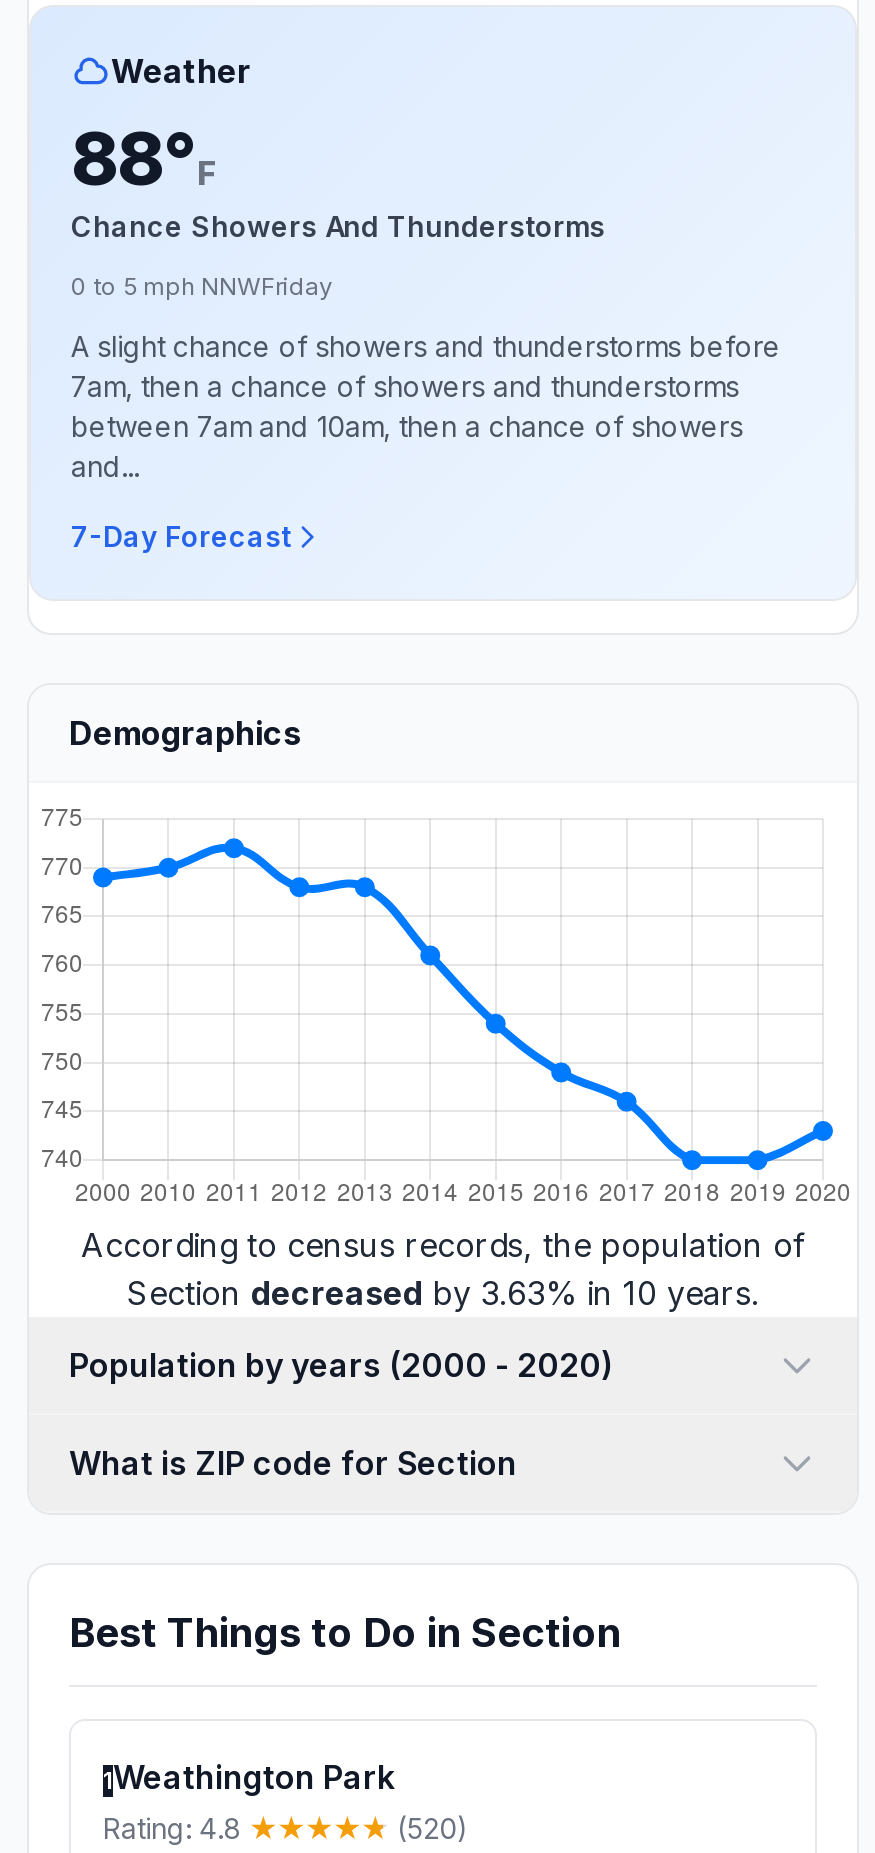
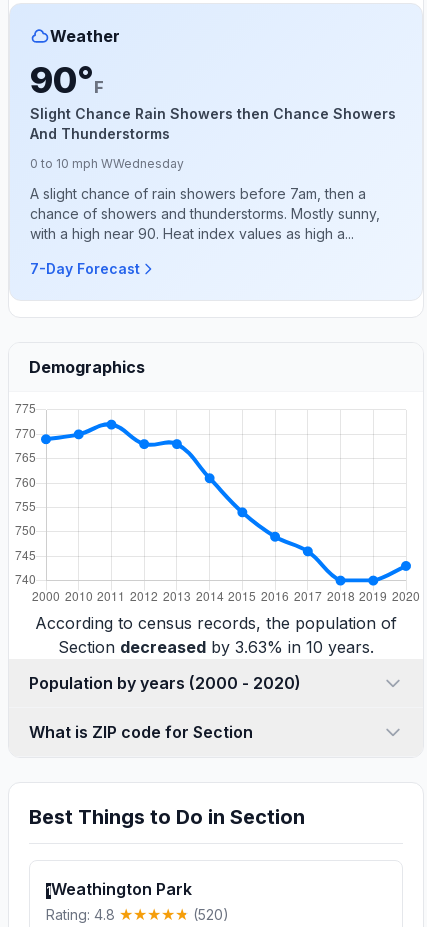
[71,115,605,243] 88°F | Chance Showers And Thunderstorms -> [30,58,396,142] 90°F | Slight Chance Rain Showers then Chance Showers | And Thunderstorms
[71,271,333,301] 0 to 5 mph NNWFriday -> [30,156,184,171] 0 to 10 mph WWednesday
[71,329,781,483] A slight chance of showers and thunderstorms before | 7am, then a chance of showers and thunderstorms | between 7am and 10am, then a chance of showers | and... -> [30,185,380,242] A slight chance of rain showers before 7am, then a | chance of showers and thunderstorms. Mostly sunny, | with a high near 90. Heat index values as high a...

